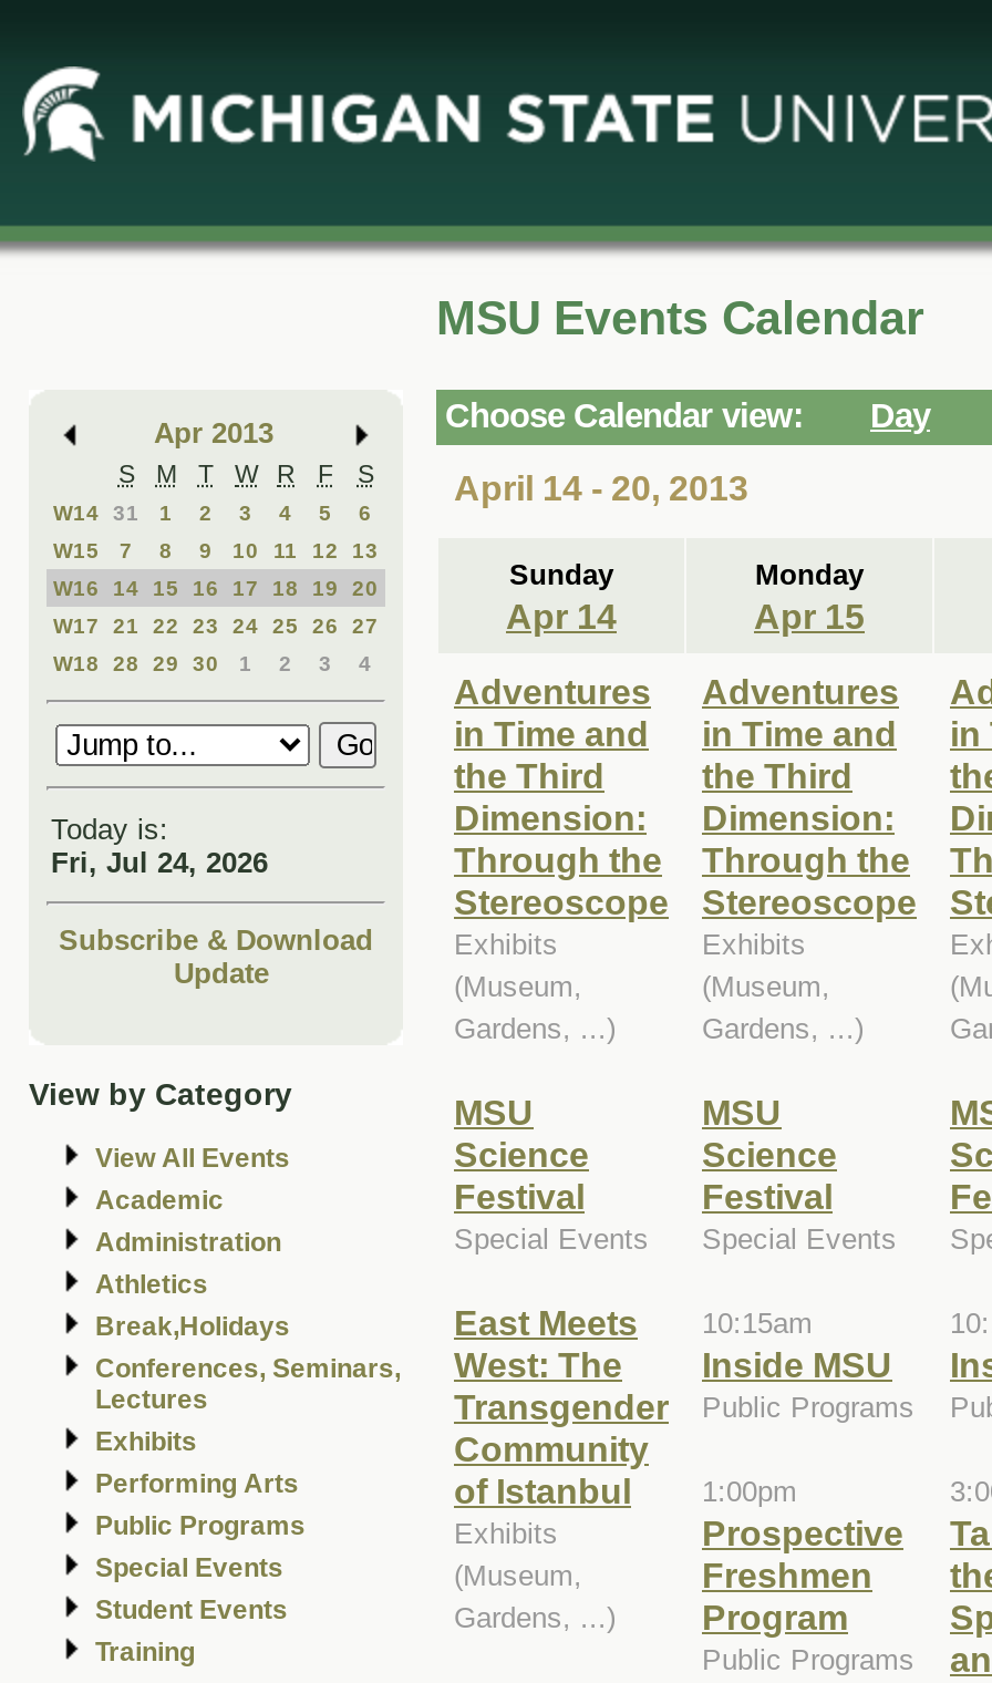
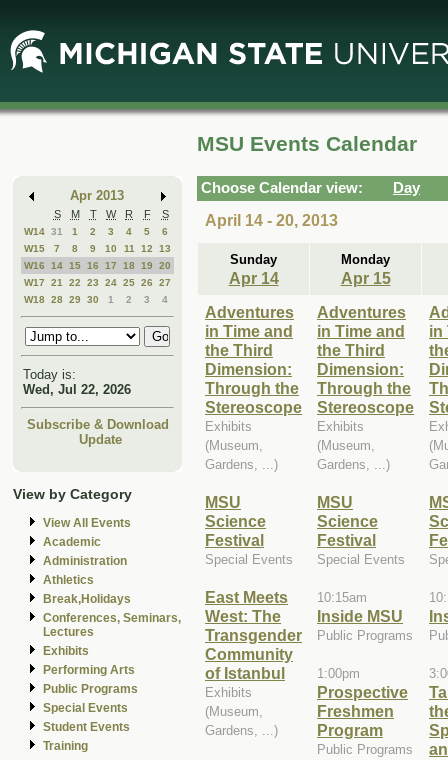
[51,847,268,880] Fri, Jul 24, 2026 -> [23,382,131,397] Wed, Jul 22, 2026

